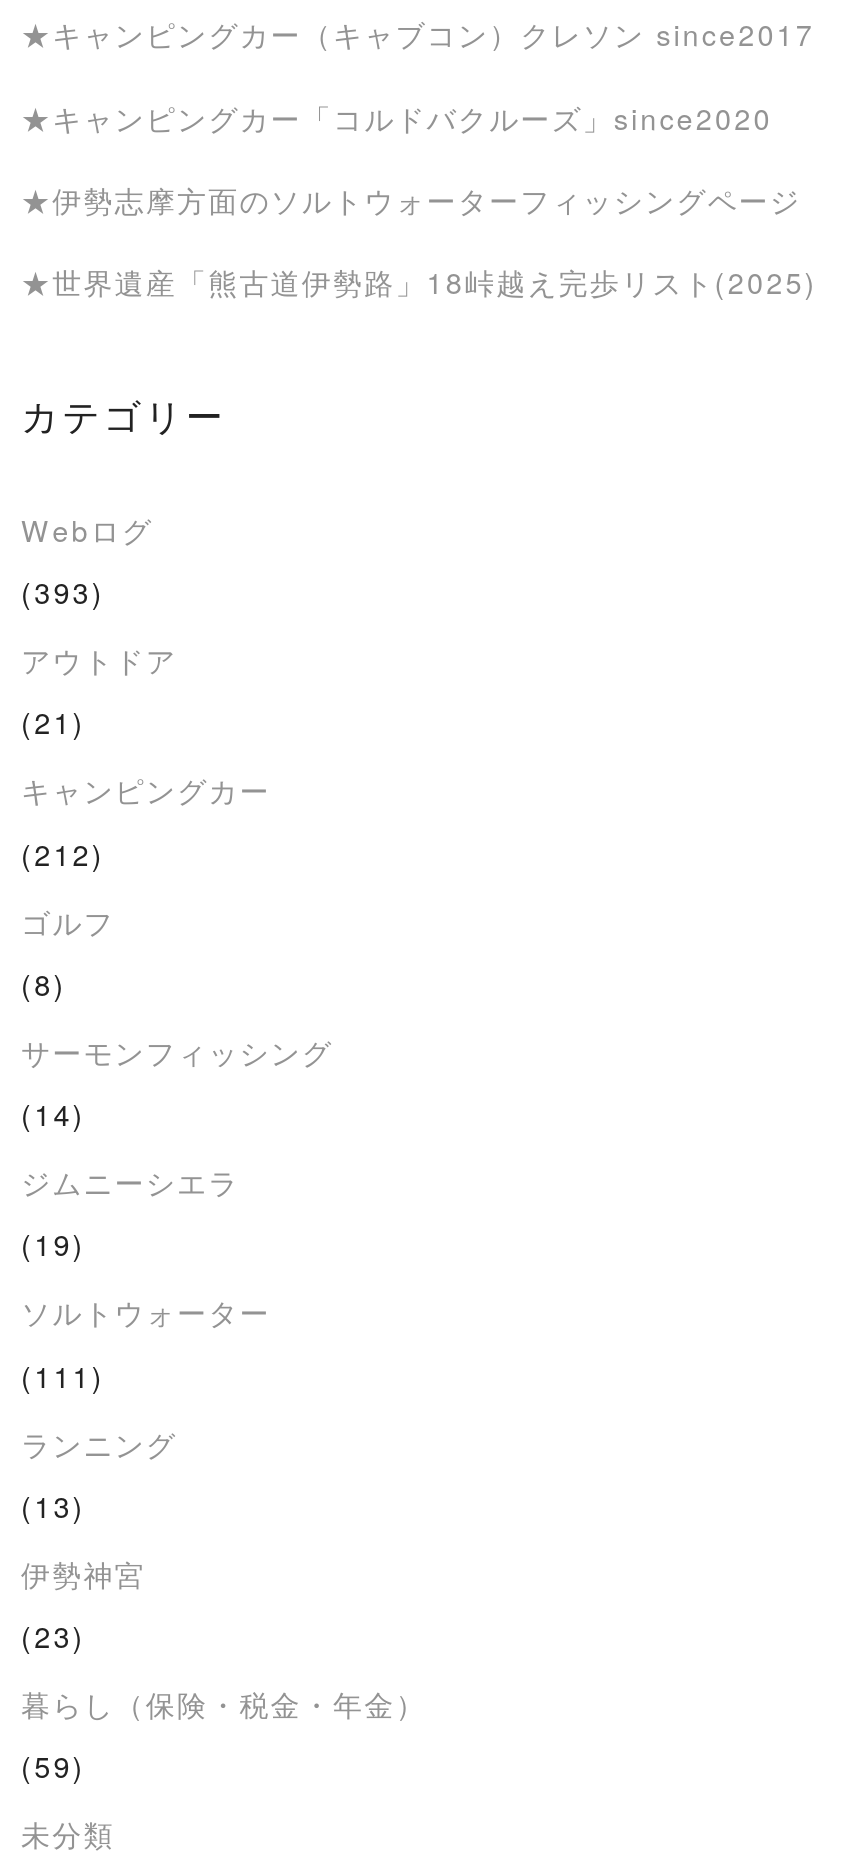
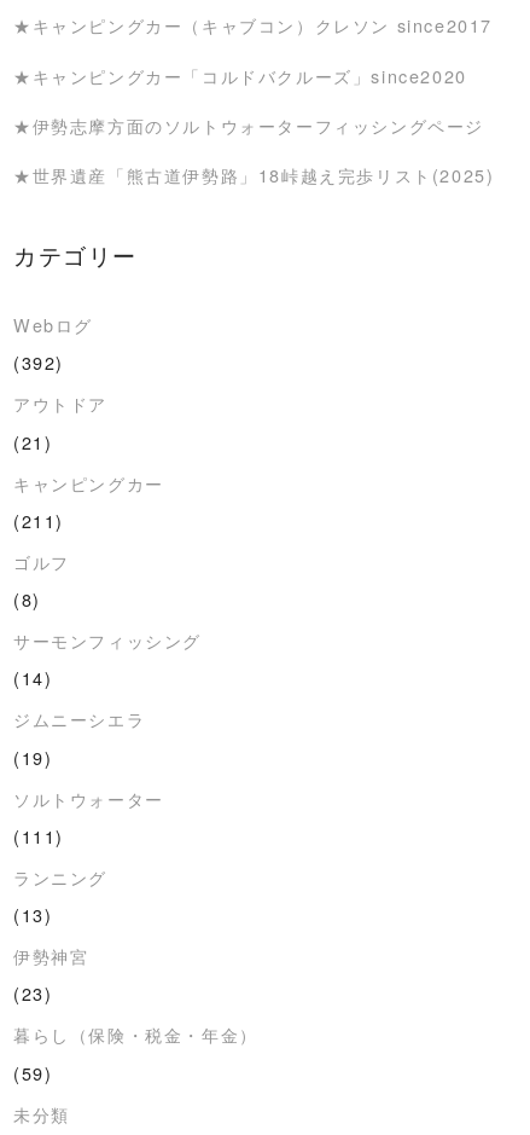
[21,571,105,613] (393) -> [13,350,64,375] (392)
[21,832,105,874] (212) -> [13,507,64,533] (211)

